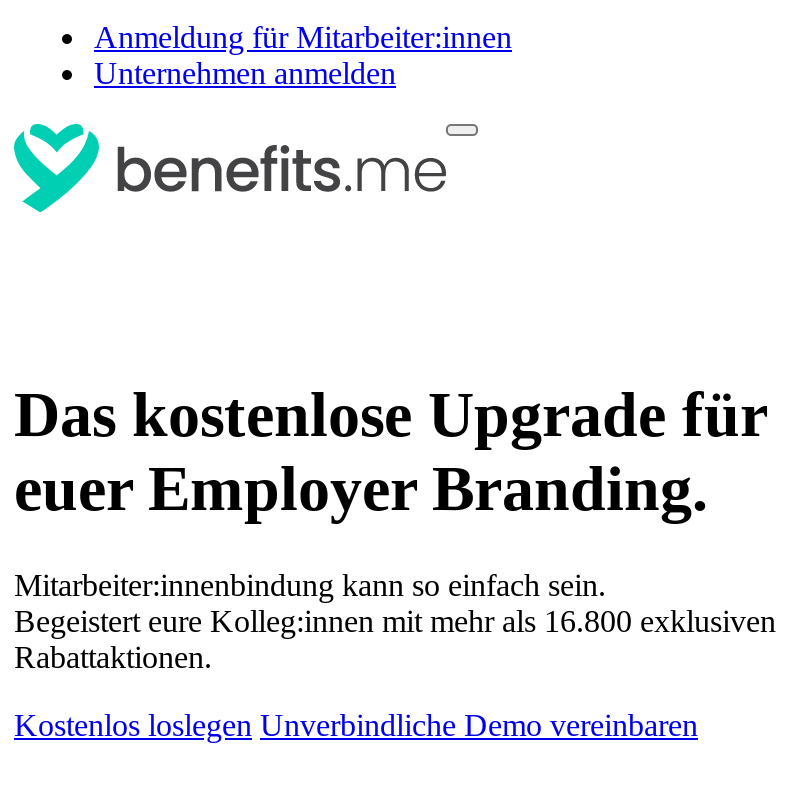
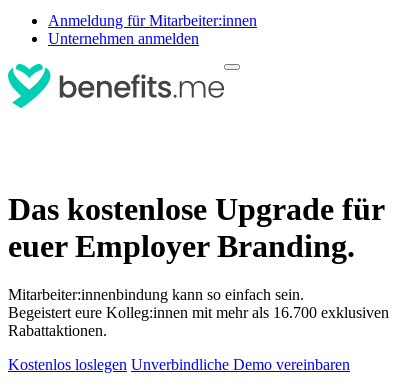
[14,605,776,639] Begeistert eure Kolleg:innen mit mehr als 16.800 exklusiven -> [8,304,389,321] Begeistert eure Kolleg:innen mit mehr als 16.700 exklusiven

